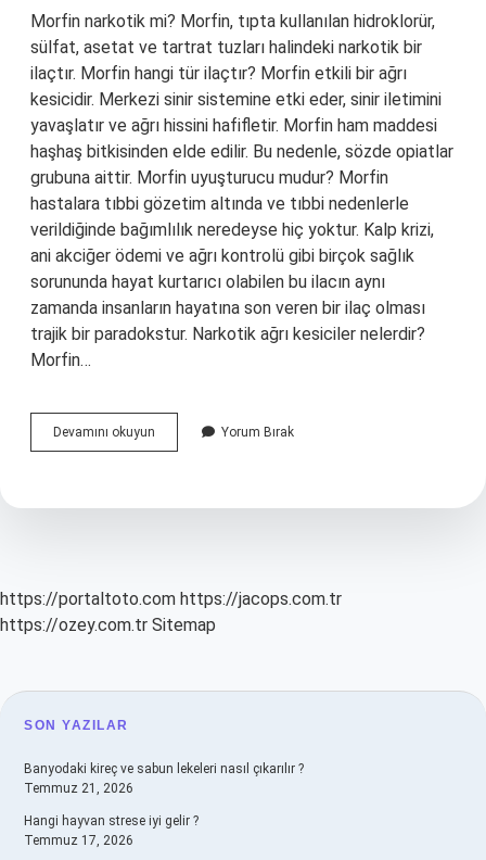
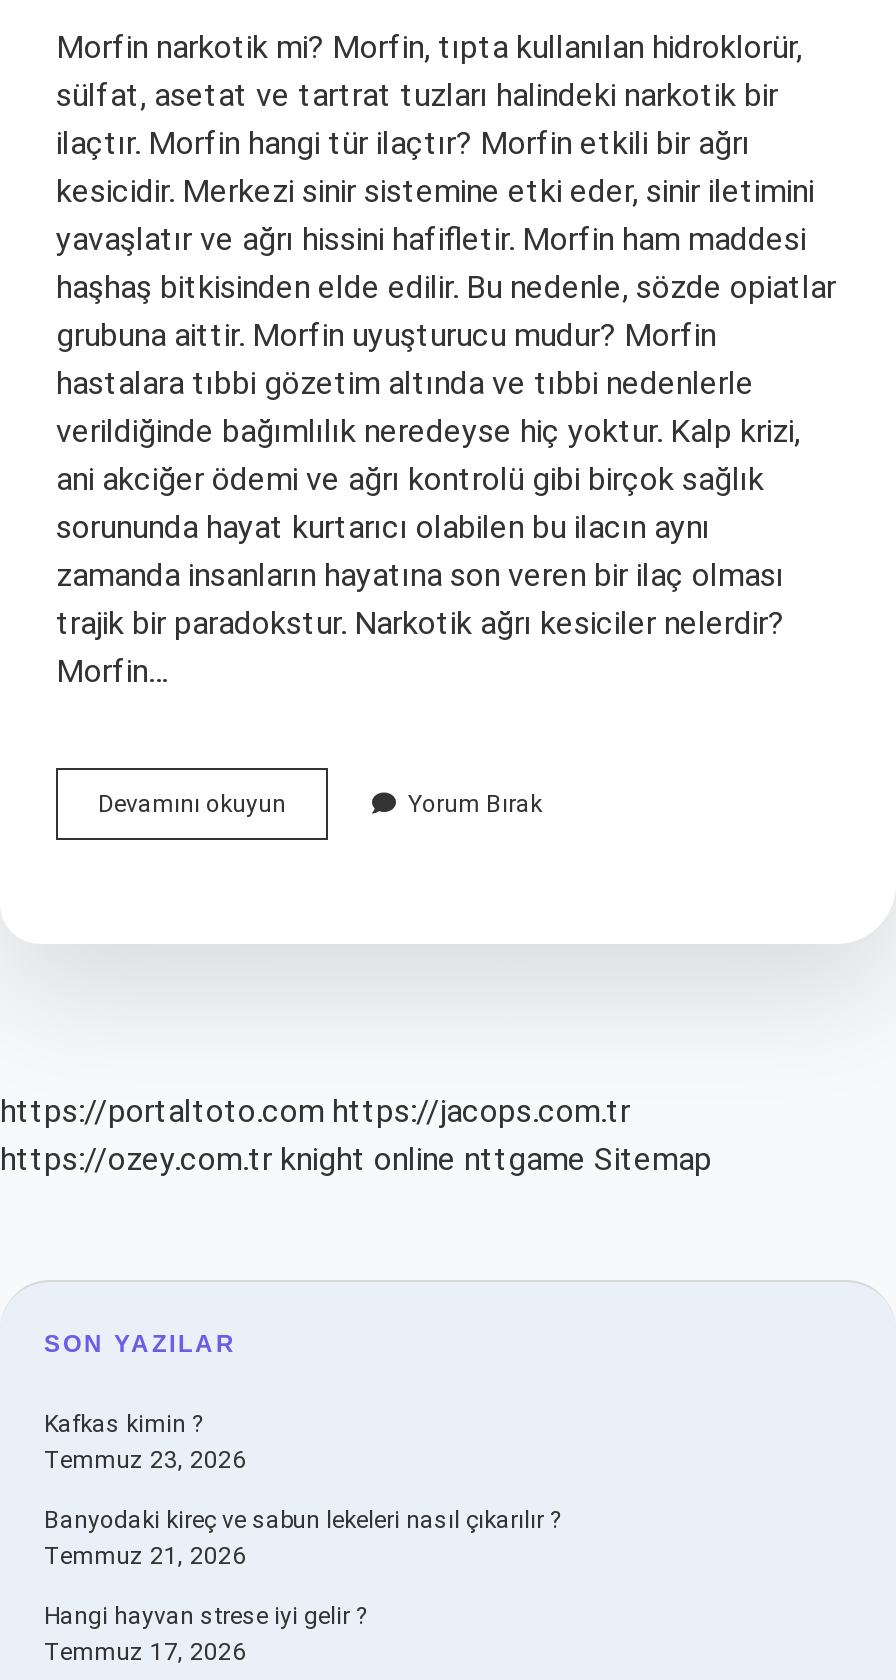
[0,615,216,635] https://ozey.com.tr Sitemap -> [0,1140,712,1178] https://ozey.com.tr knight online nttgame Sitemap
none -> [44,1410,246,1474] Kafkas kimin ? | Temmuz 23, 2026

